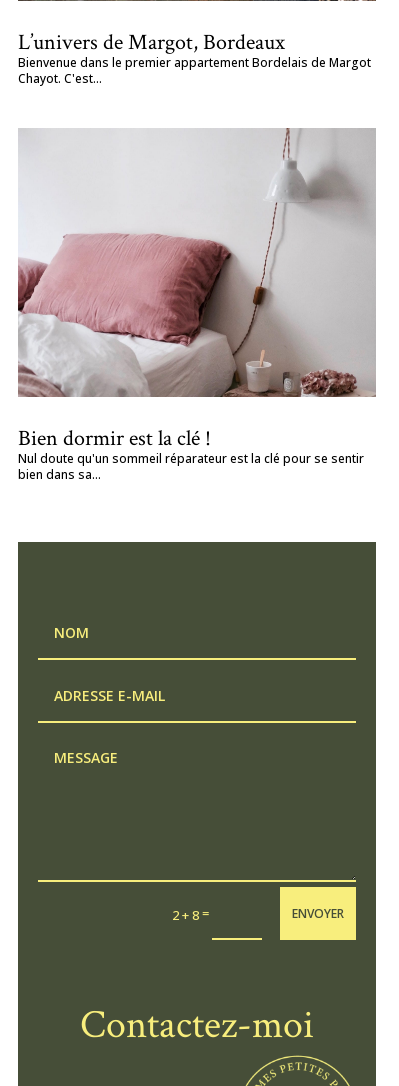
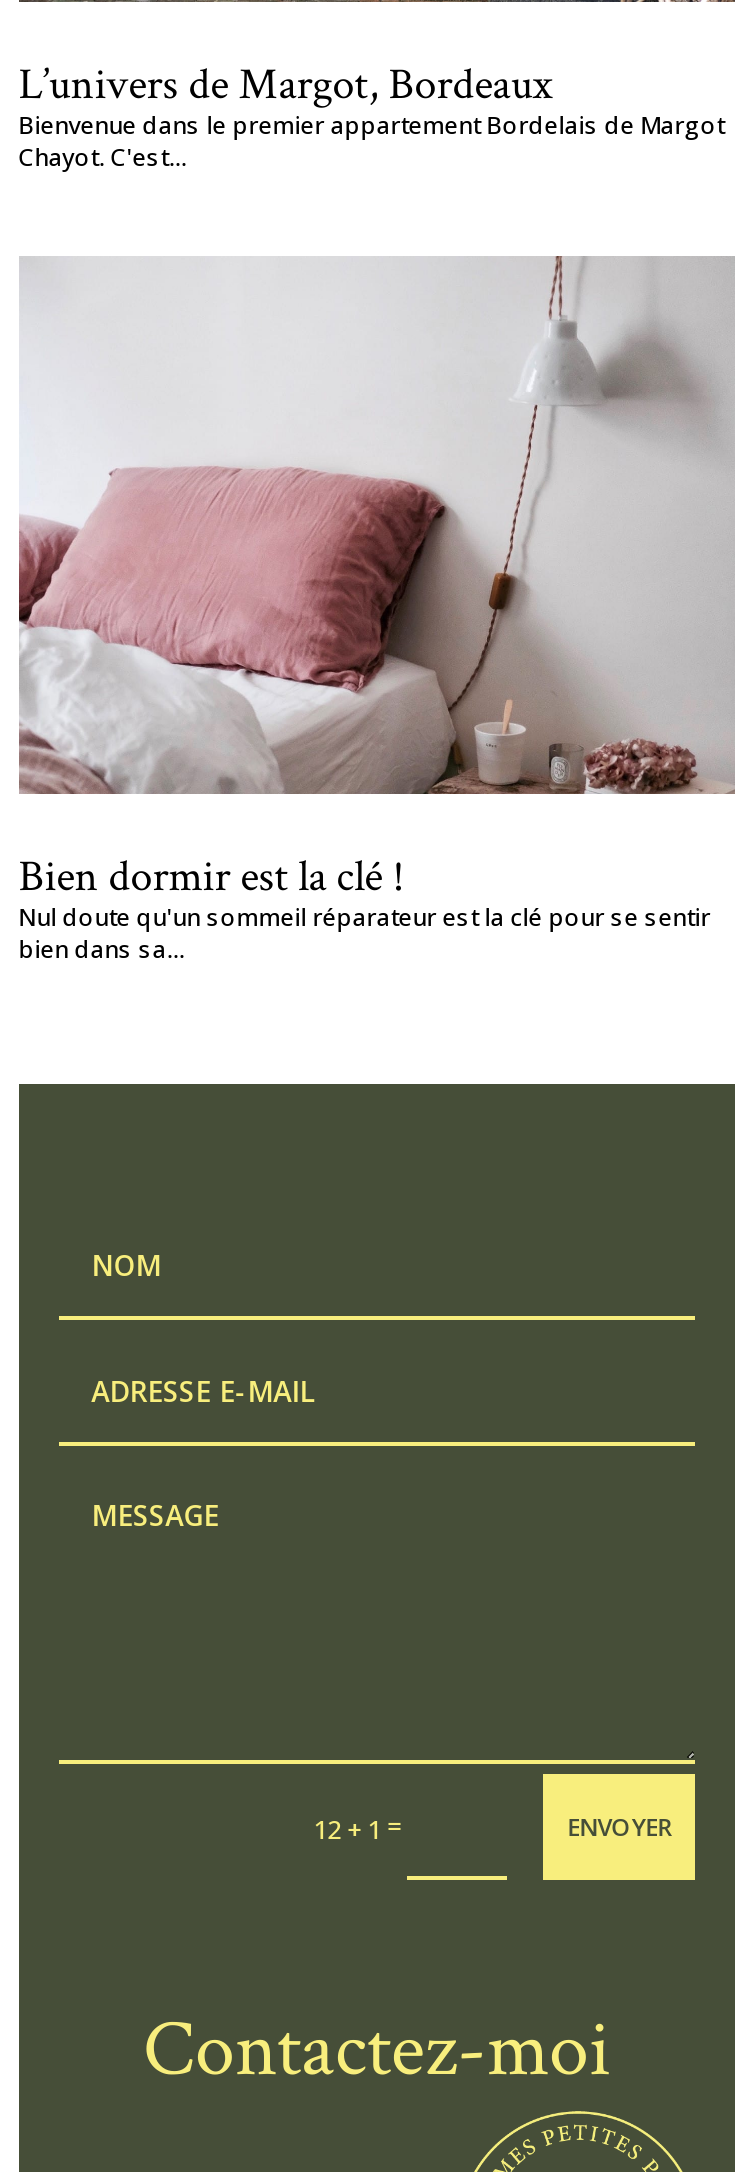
[172,904,212,924] 2 + 8 = -> [313,1809,407,1848] 12 + 1 =

